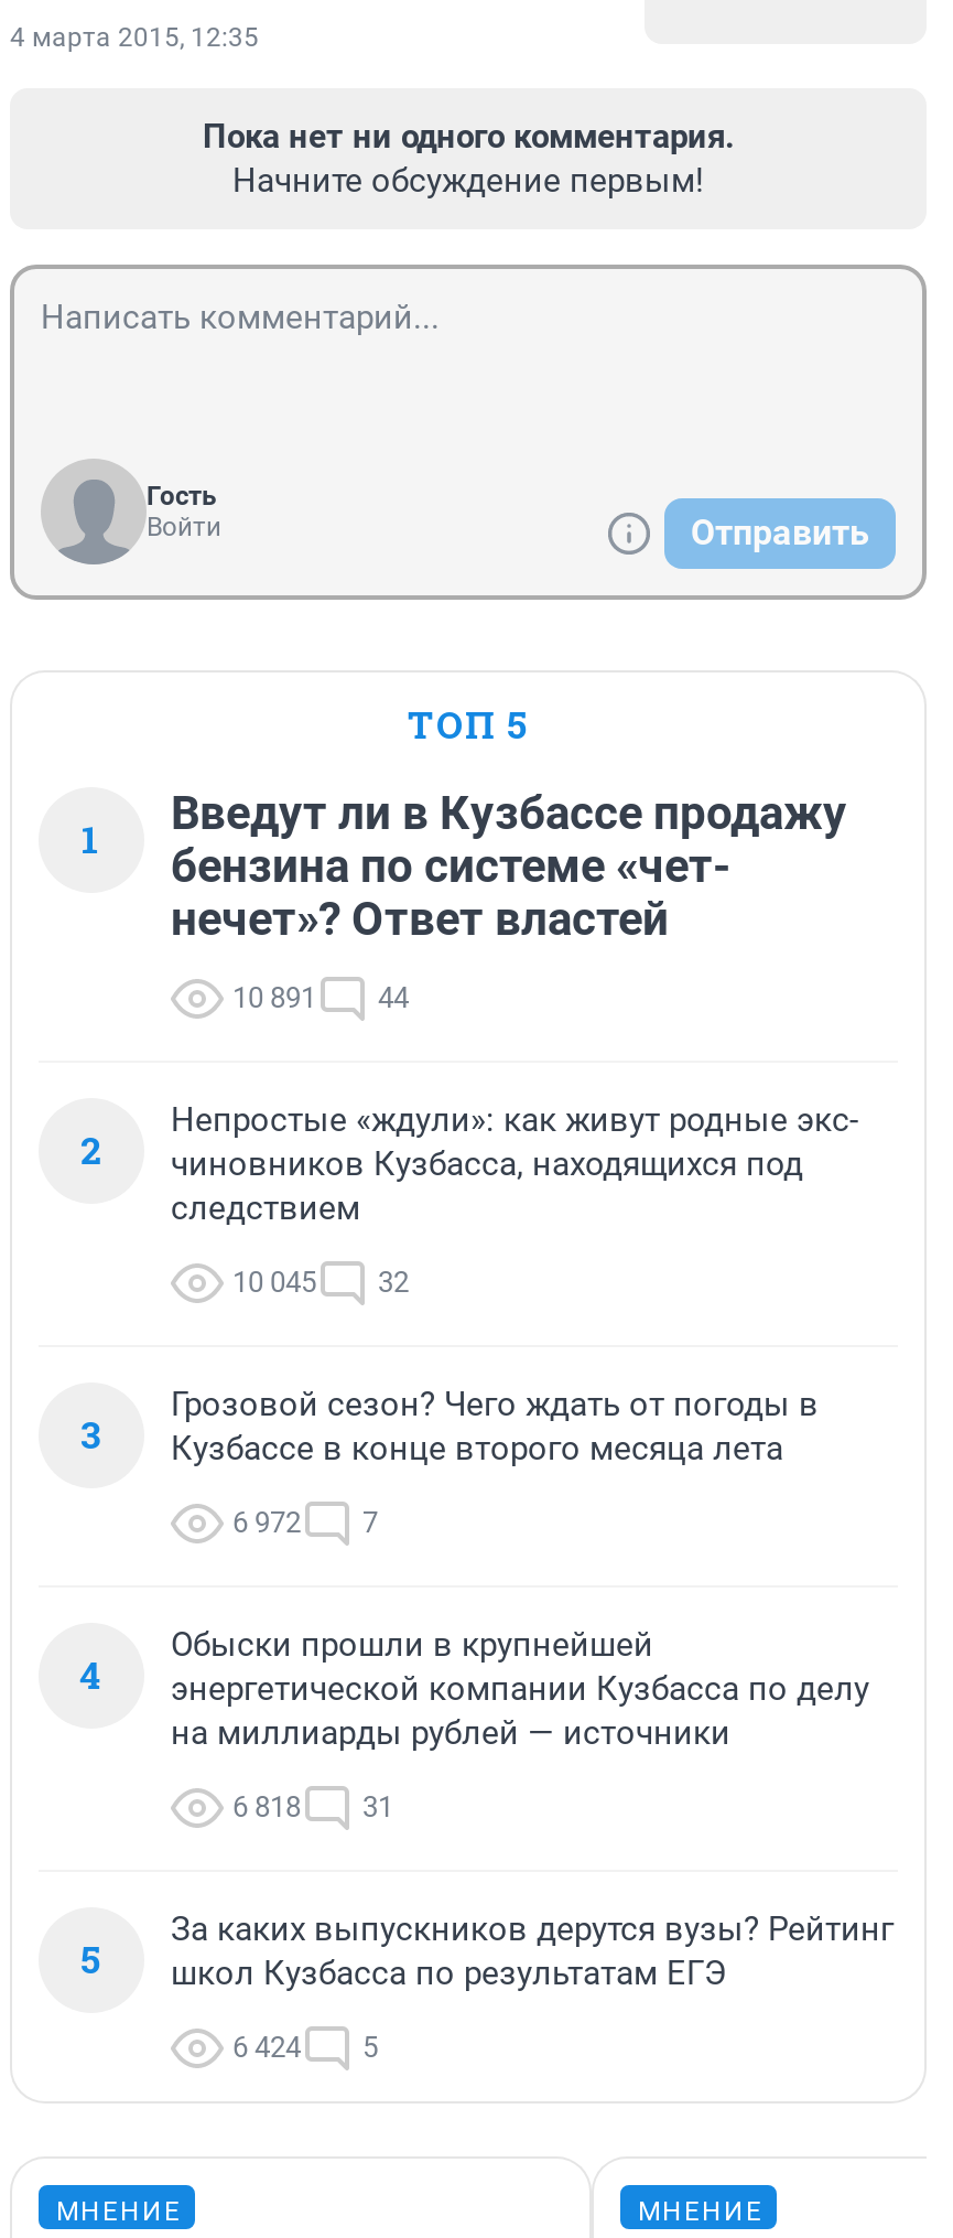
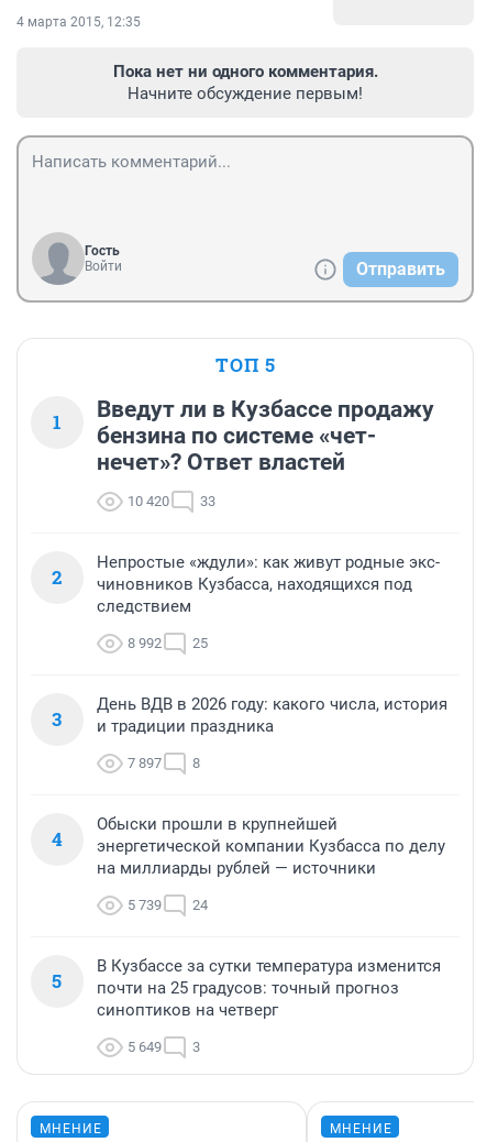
[232,981,316,1014] 10 891 -> [128,493,169,509] 10 420
[378,981,409,1014] 44 -> [200,493,215,509] 33
[232,1266,316,1299] 10 045 -> [128,635,162,651] 8 992
[378,1266,409,1299] 32 -> [192,635,208,651] 25
[171,1385,819,1469] Грозовой сезон? Чего ждать от погоды в | Кузбассе в конце второго месяца лета -> [97,694,447,736] День ВДВ в 2026 году: какого числа, история | и традиции праздника
[232,1506,378,1539] 6 972 | 7 -> [128,755,200,771] 7 897 | 8
[232,1791,301,1824] 6 818 -> [128,897,162,913] 5 739
[362,1791,393,1824] 31 -> [192,897,208,913] 24
[171,1910,894,1993] За каких выпускников дерутся вузы? Рейтинг | школ Кузбасса по результатам ЕГЭ -> [97,956,441,1020] В Кузбассе за сутки температура изменится | почти на 25 градусов: точный прогноз | синоптиков на четверг
[232,2031,378,2064] 6 424 | 5 -> [128,1039,200,1055] 5 649 | 3

